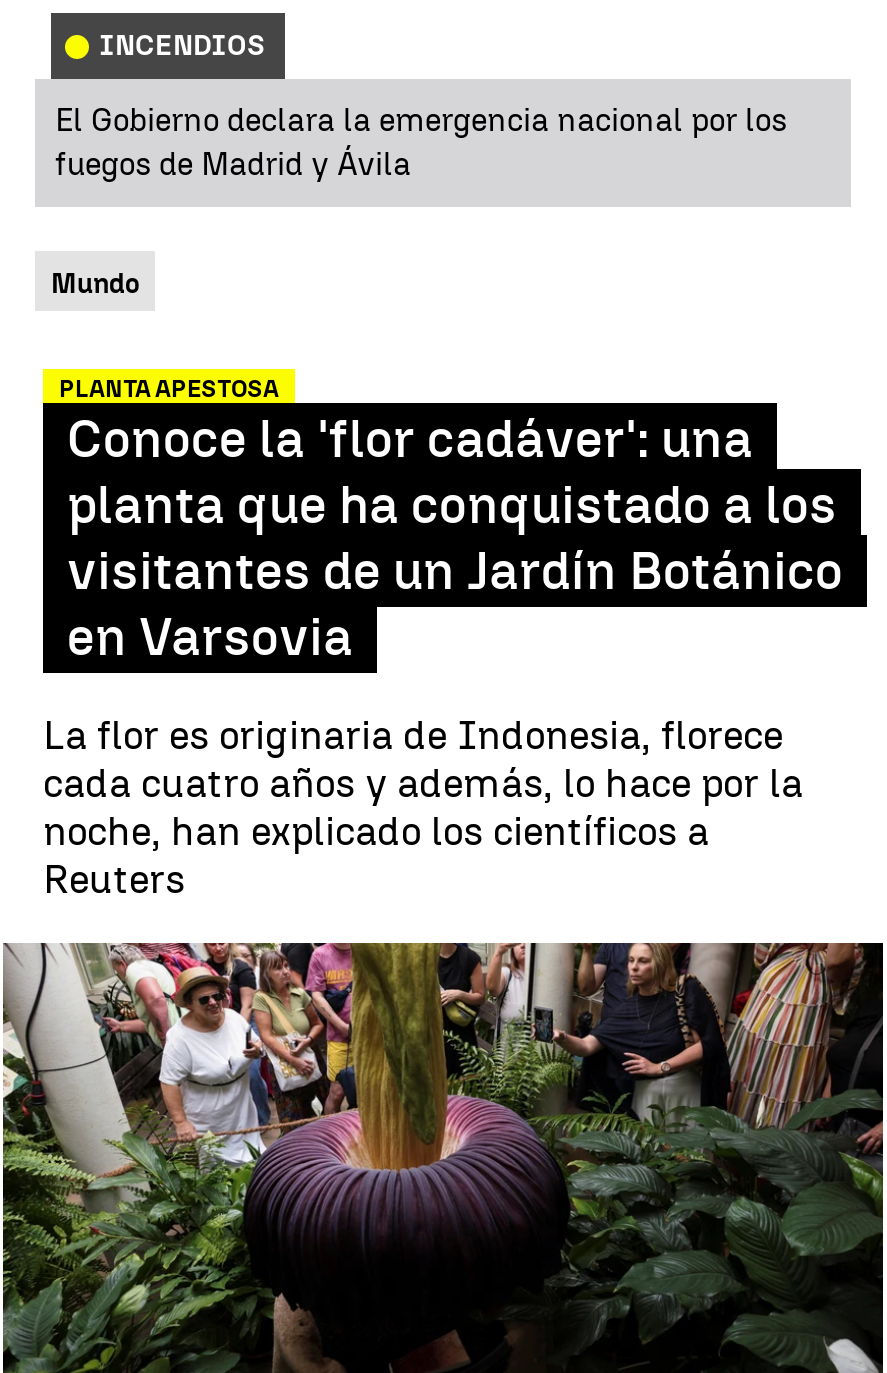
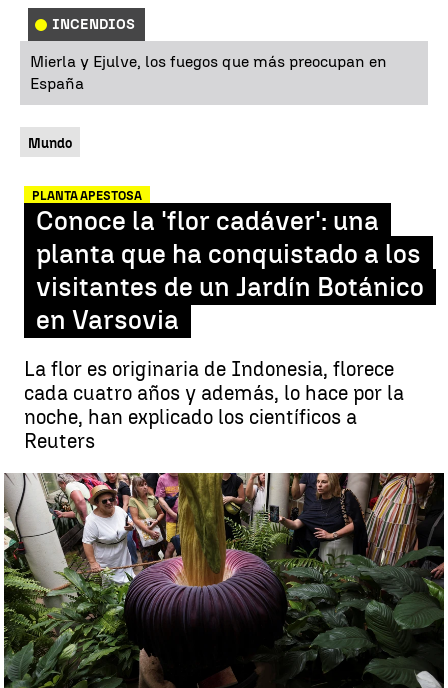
[55,101,787,183] El Gobierno declara la emergencia nacional por los | fuegos de Madrid y Ávila -> [30,52,387,93] Mierla y Ejulve, los fuegos que más preocupan en | España

